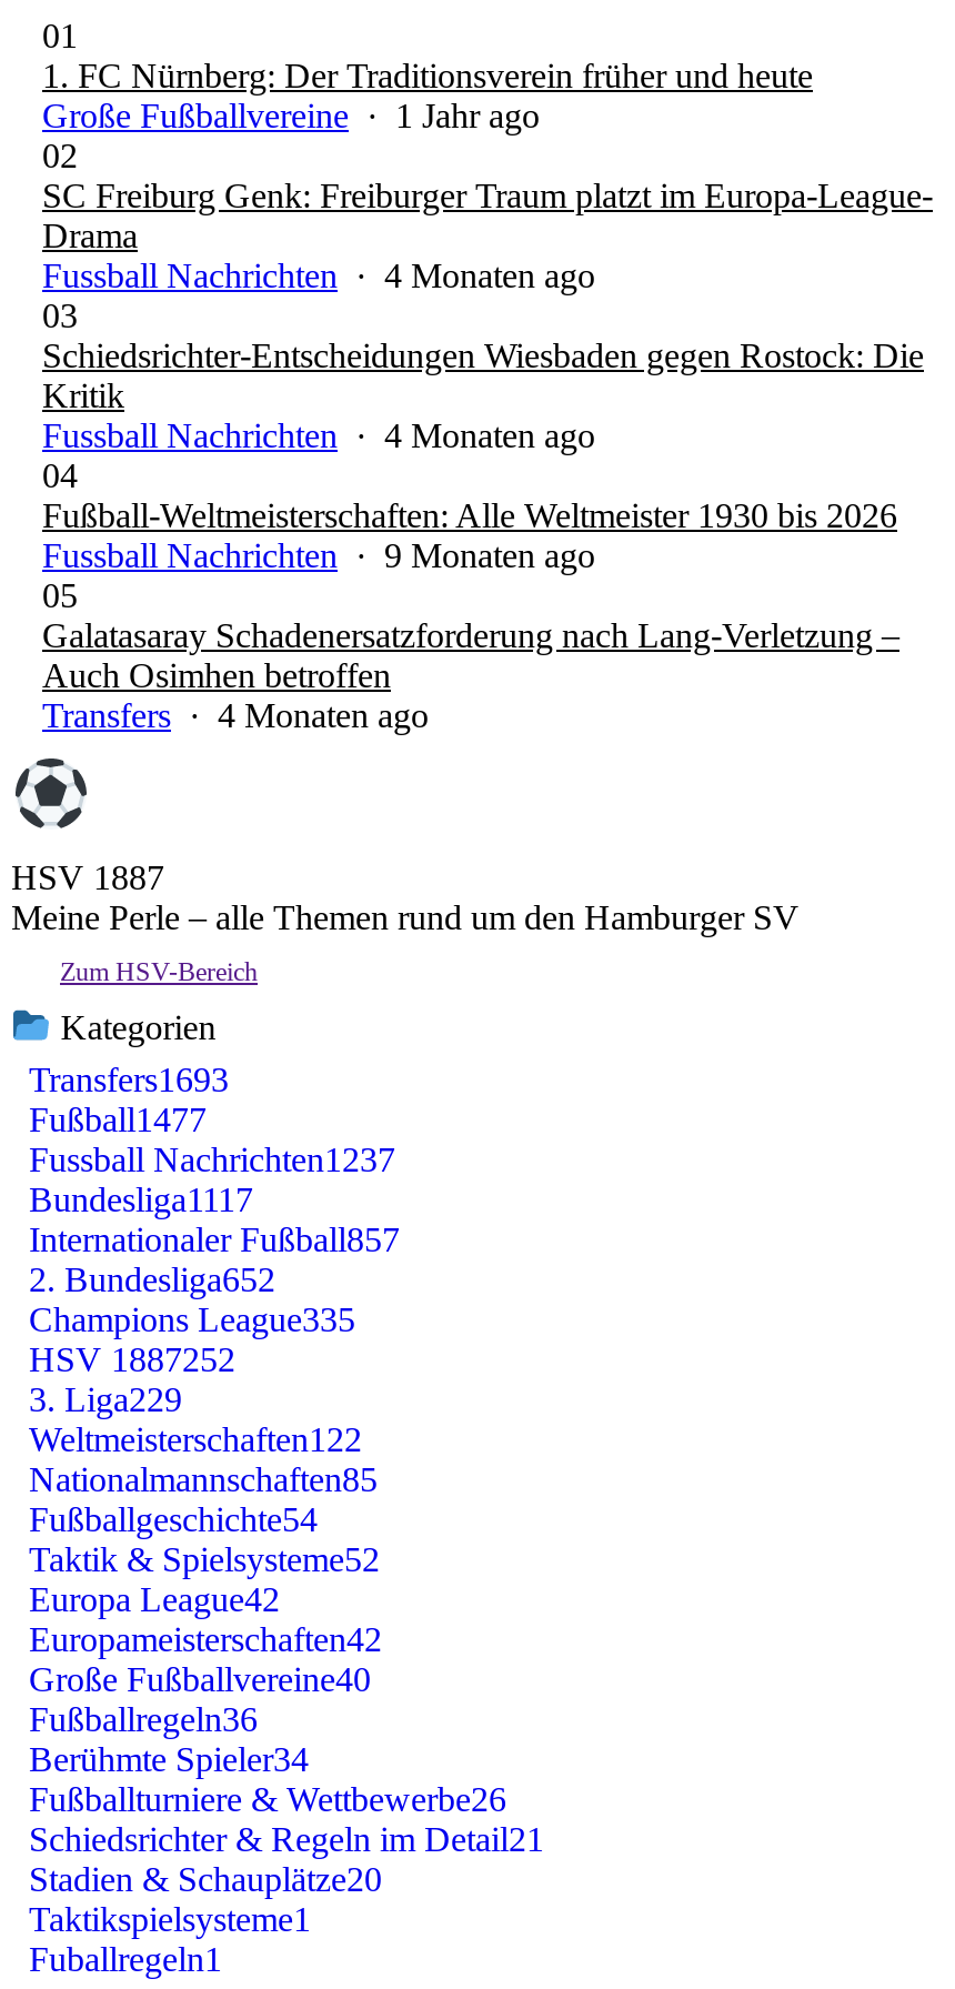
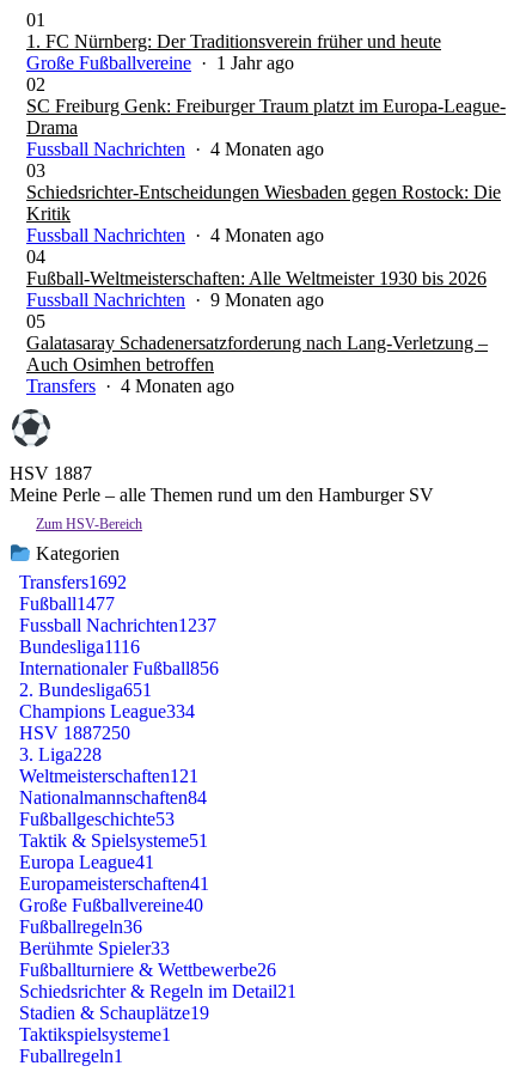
[29,1062,229,1099] Transfers1693 -> [19,572,127,593] Transfers1692
[29,1182,253,1219] Bundesliga1117 -> [19,637,140,657] Bundesliga1116
[29,1222,400,1259] Internationaler Fußball857 -> [19,659,219,679] Internationaler Fußball856
[29,1262,275,1299] 2. Bundesliga652 -> [19,680,152,701] 2. Bundesliga651
[29,1302,355,1339] Champions League335 -> [19,702,195,722] Champions League334
[29,1342,235,1379] HSV 1887252 -> [19,723,130,744] HSV 1887250
[29,1382,182,1419] 3. Liga229 -> [19,745,102,765] 3. Liga228
[29,1422,362,1459] Weltmeisterschaften122 -> [19,766,198,787] Weltmeisterschaften121
[29,1461,378,1499] Nationalmannschaften85 -> [19,788,207,808] Nationalmannschaften84
[29,1501,318,1539] Fußballgeschichte54 -> [19,809,175,830] Fußballgeschichte53
[29,1541,380,1579] Taktik & Spielsysteme52 -> [19,831,208,851] Taktik & Spielsysteme51
[29,1581,280,1619] Europa League42 -> [19,852,154,873] Europa League41
[29,1621,382,1659] Europameisterschaften42 -> [19,874,209,894] Europameisterschaften41
[29,1741,309,1779] Berühmte Spieler34 -> [19,939,170,959] Berühmte Spieler33
[29,1861,382,1899] Stadien & Schauplätze20 -> [19,1003,209,1024] Stadien & Schauplätze19

